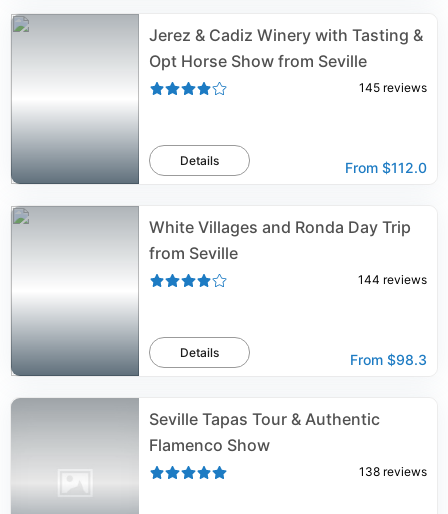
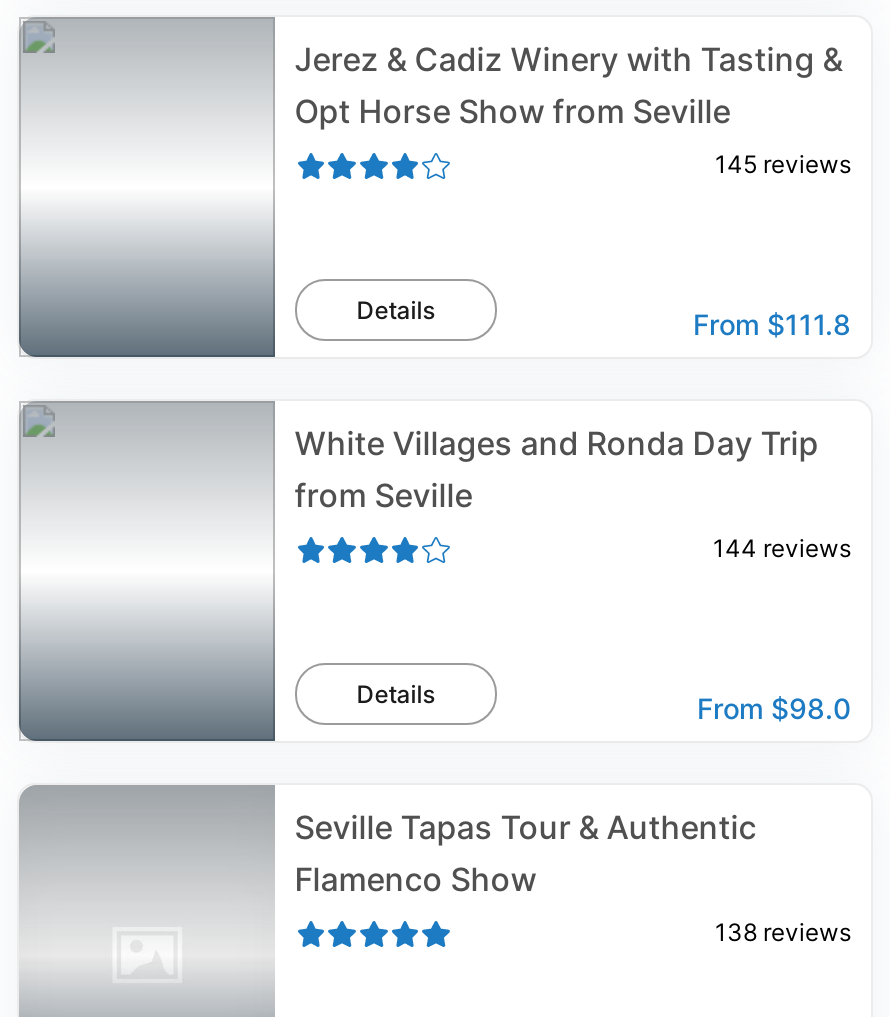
[345,159,427,176] From $112.0 -> [693,307,851,341] From $111.8
[350,351,427,368] From $98.3 -> [697,691,851,725] From $98.0

